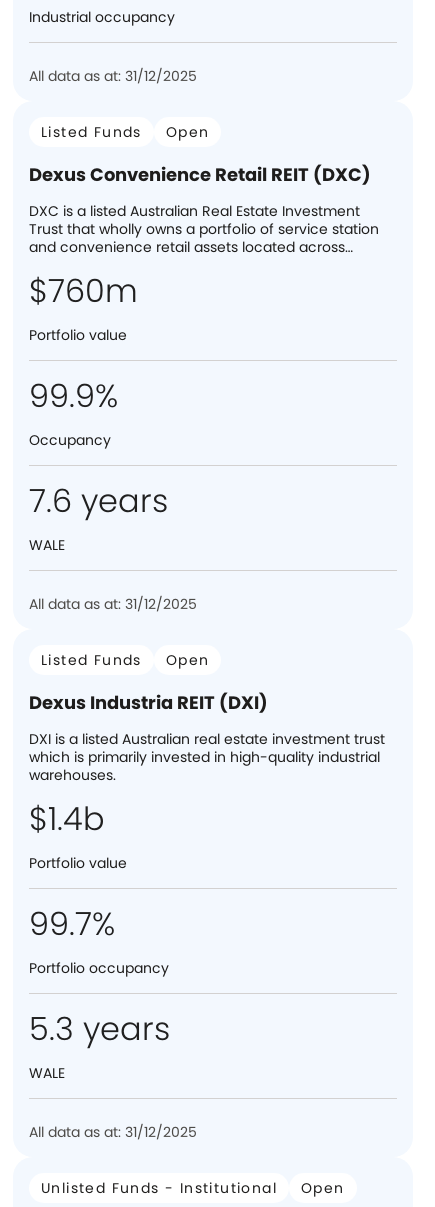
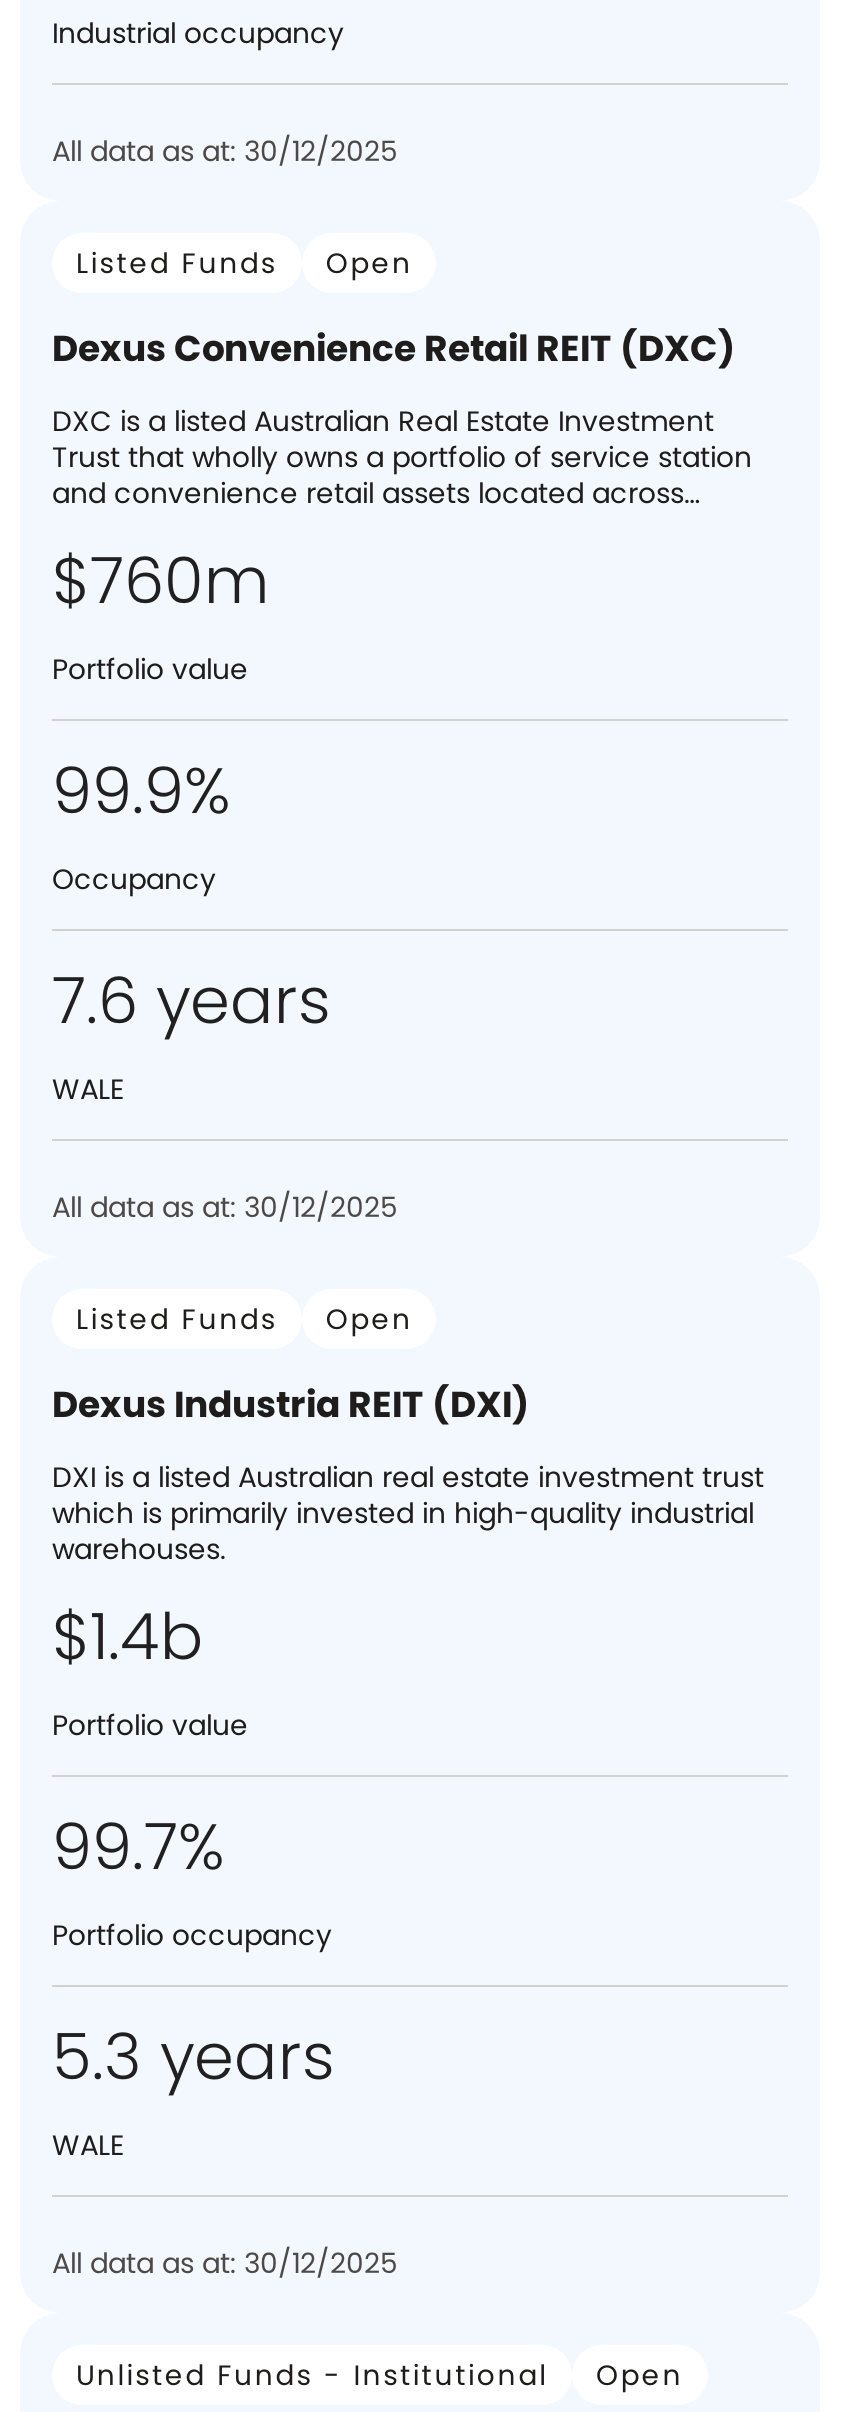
[29,66,197,86] All data as at: 31/12/2025 -> [52,131,398,171] All data as at: 30/12/2025
[29,594,197,614] All data as at: 31/12/2025 -> [52,1187,398,1227] All data as at: 30/12/2025
[29,1122,197,1142] All data as at: 31/12/2025 -> [52,2243,398,2283] All data as at: 30/12/2025

